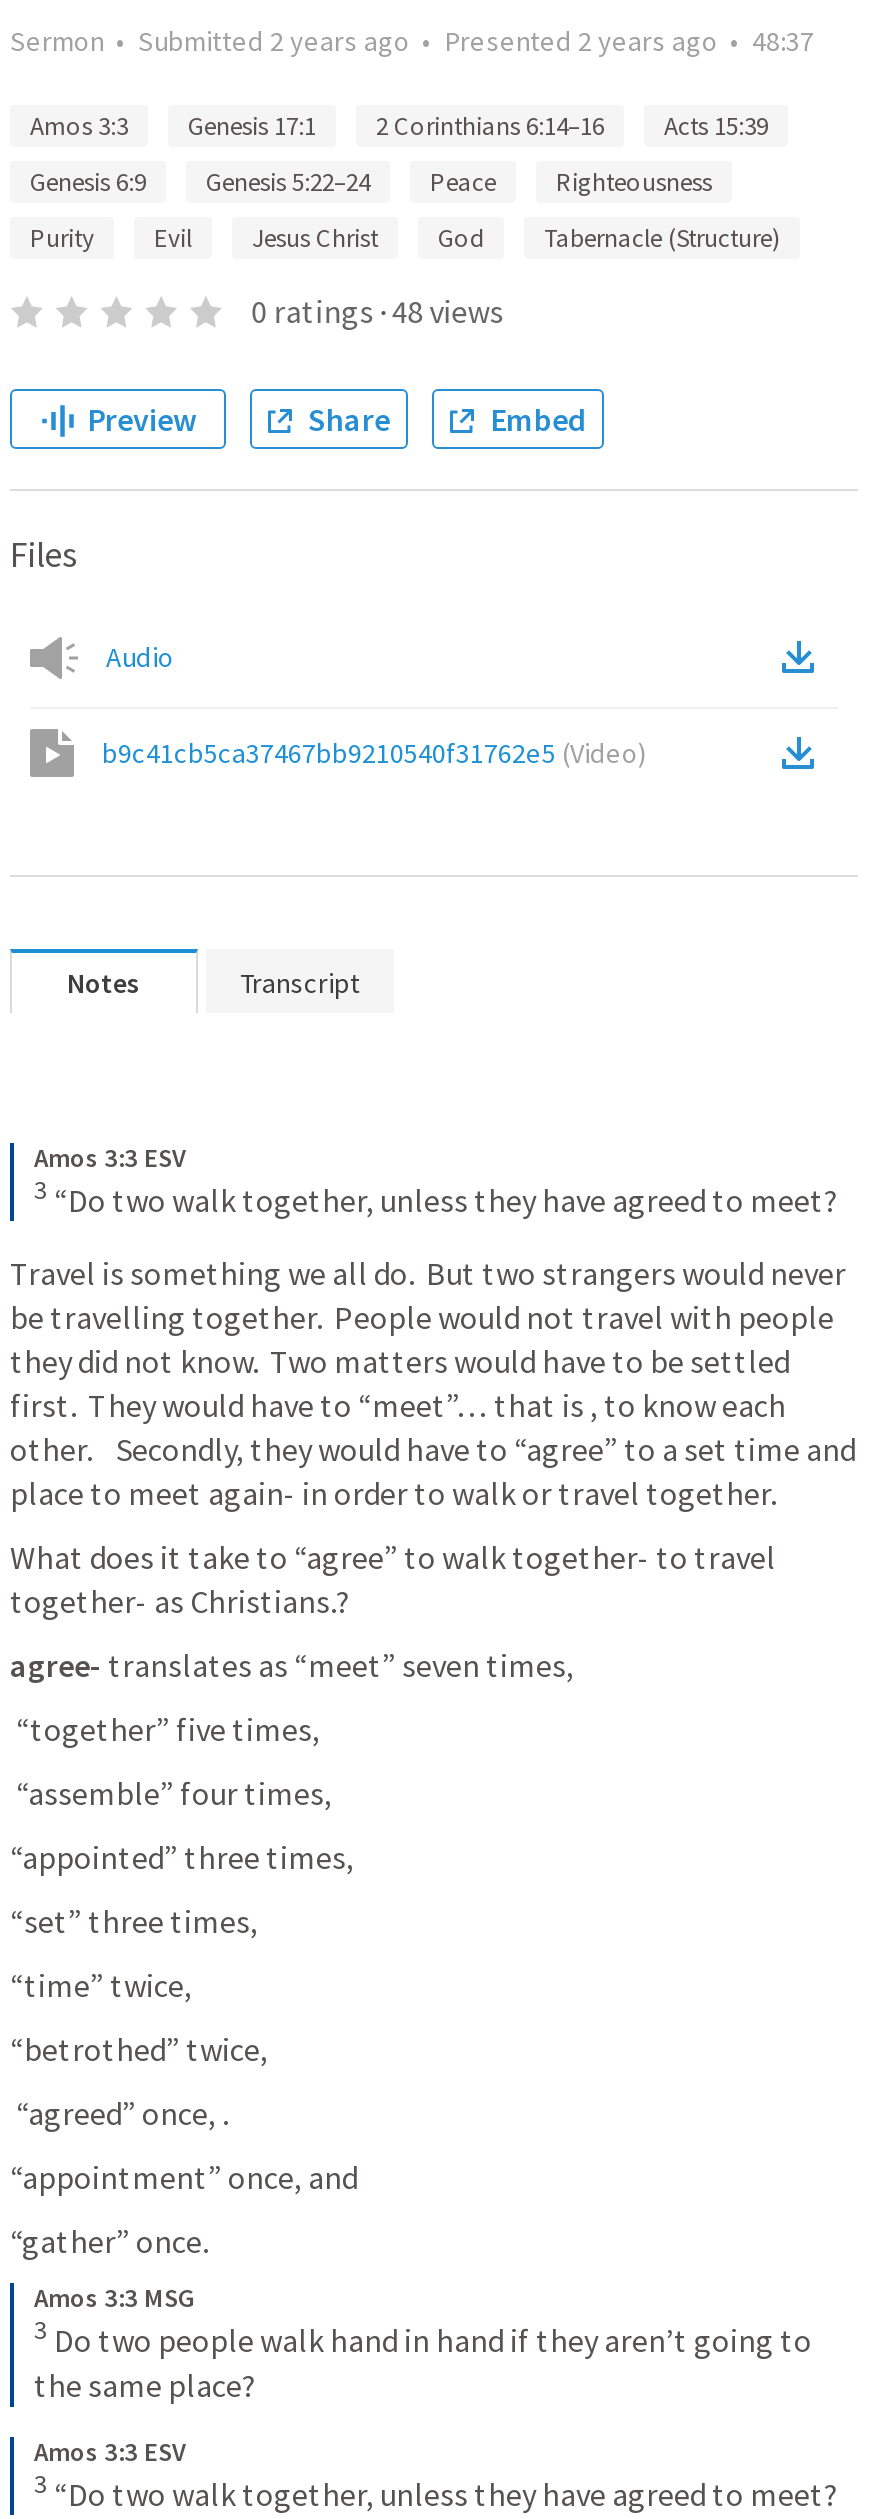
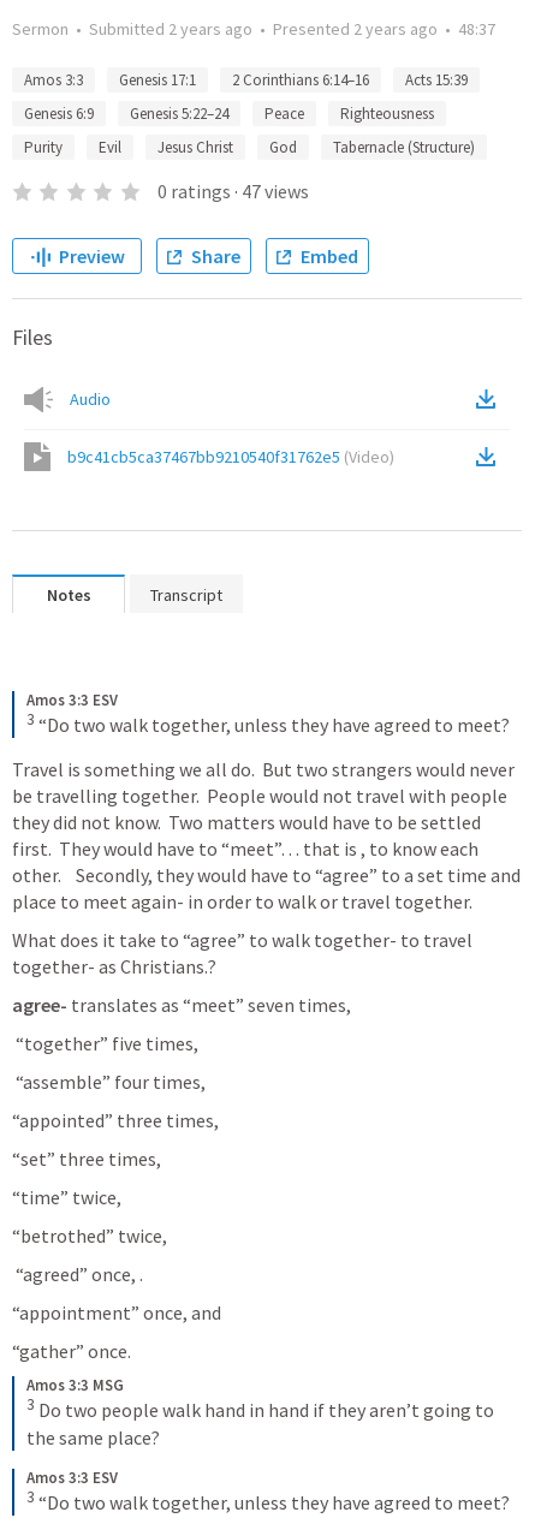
[251,291,503,331] 0 ratings · 48 views -> [157,179,309,203] 0 ratings · 47 views

